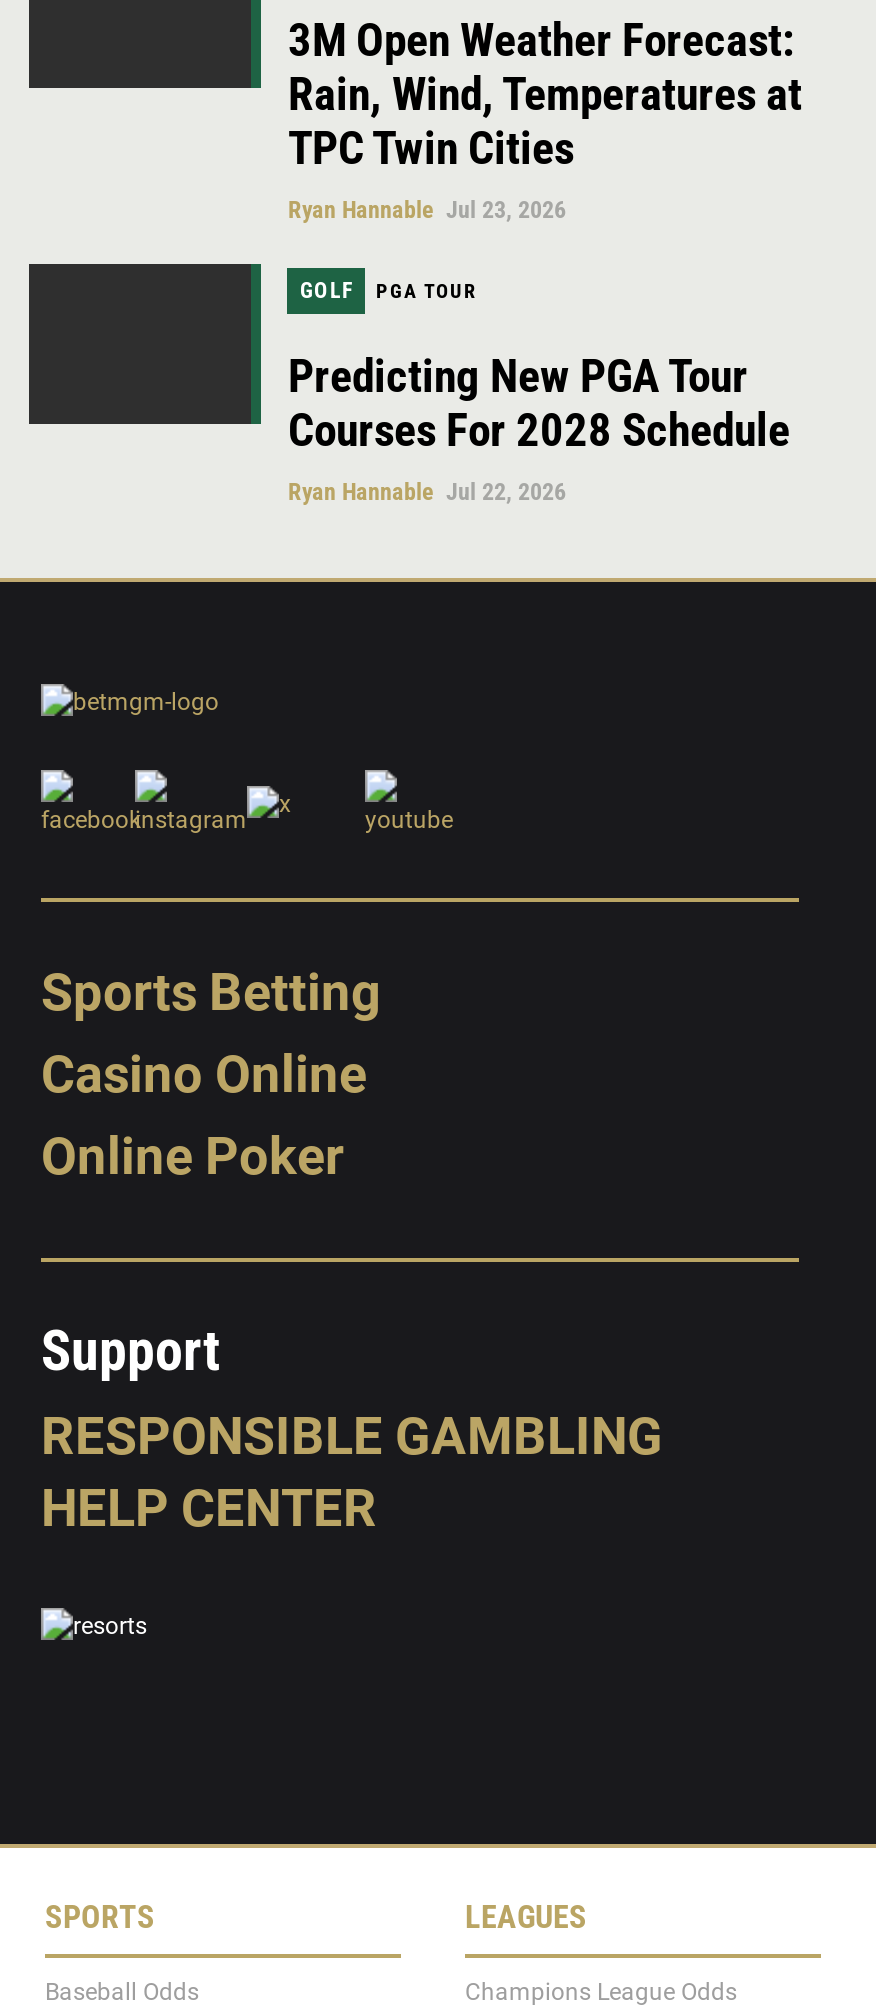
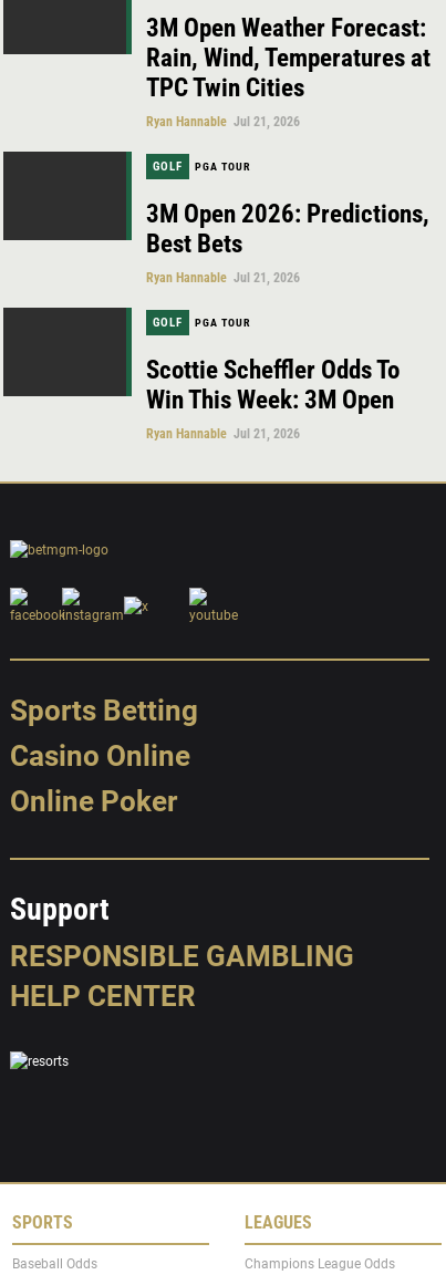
[288,196,566,224] Ryan Hannable Jul 23, 2026 -> [147,114,300,130] Ryan Hannable Jul 21, 2026
[288,350,790,506] Predicting New PGA Tour | Courses For 2028 Schedule | Ryan Hannable Jul 22, 2026 -> [147,199,430,442] 3M Open 2026: Predictions, | Best Bets | Ryan Hannable Jul 21, 2026 | GOLF | PGA TOUR | Scottie Scheffler Odds To | Win This Week: 3M Open | Ryan Hannable Jul 21, 2026

